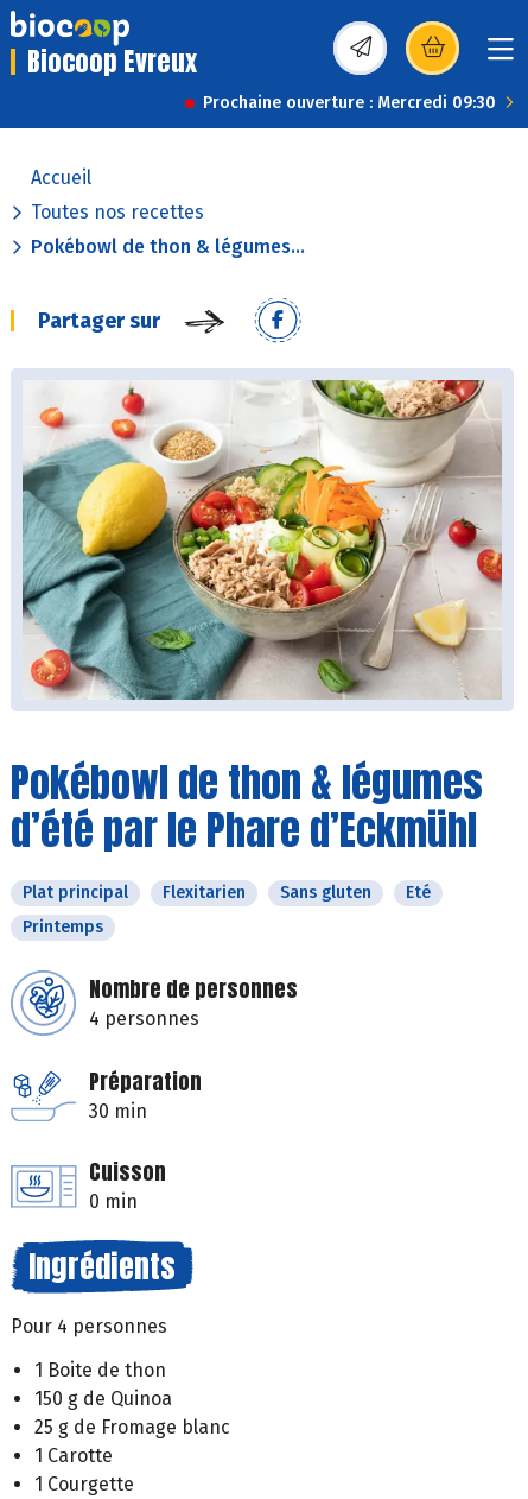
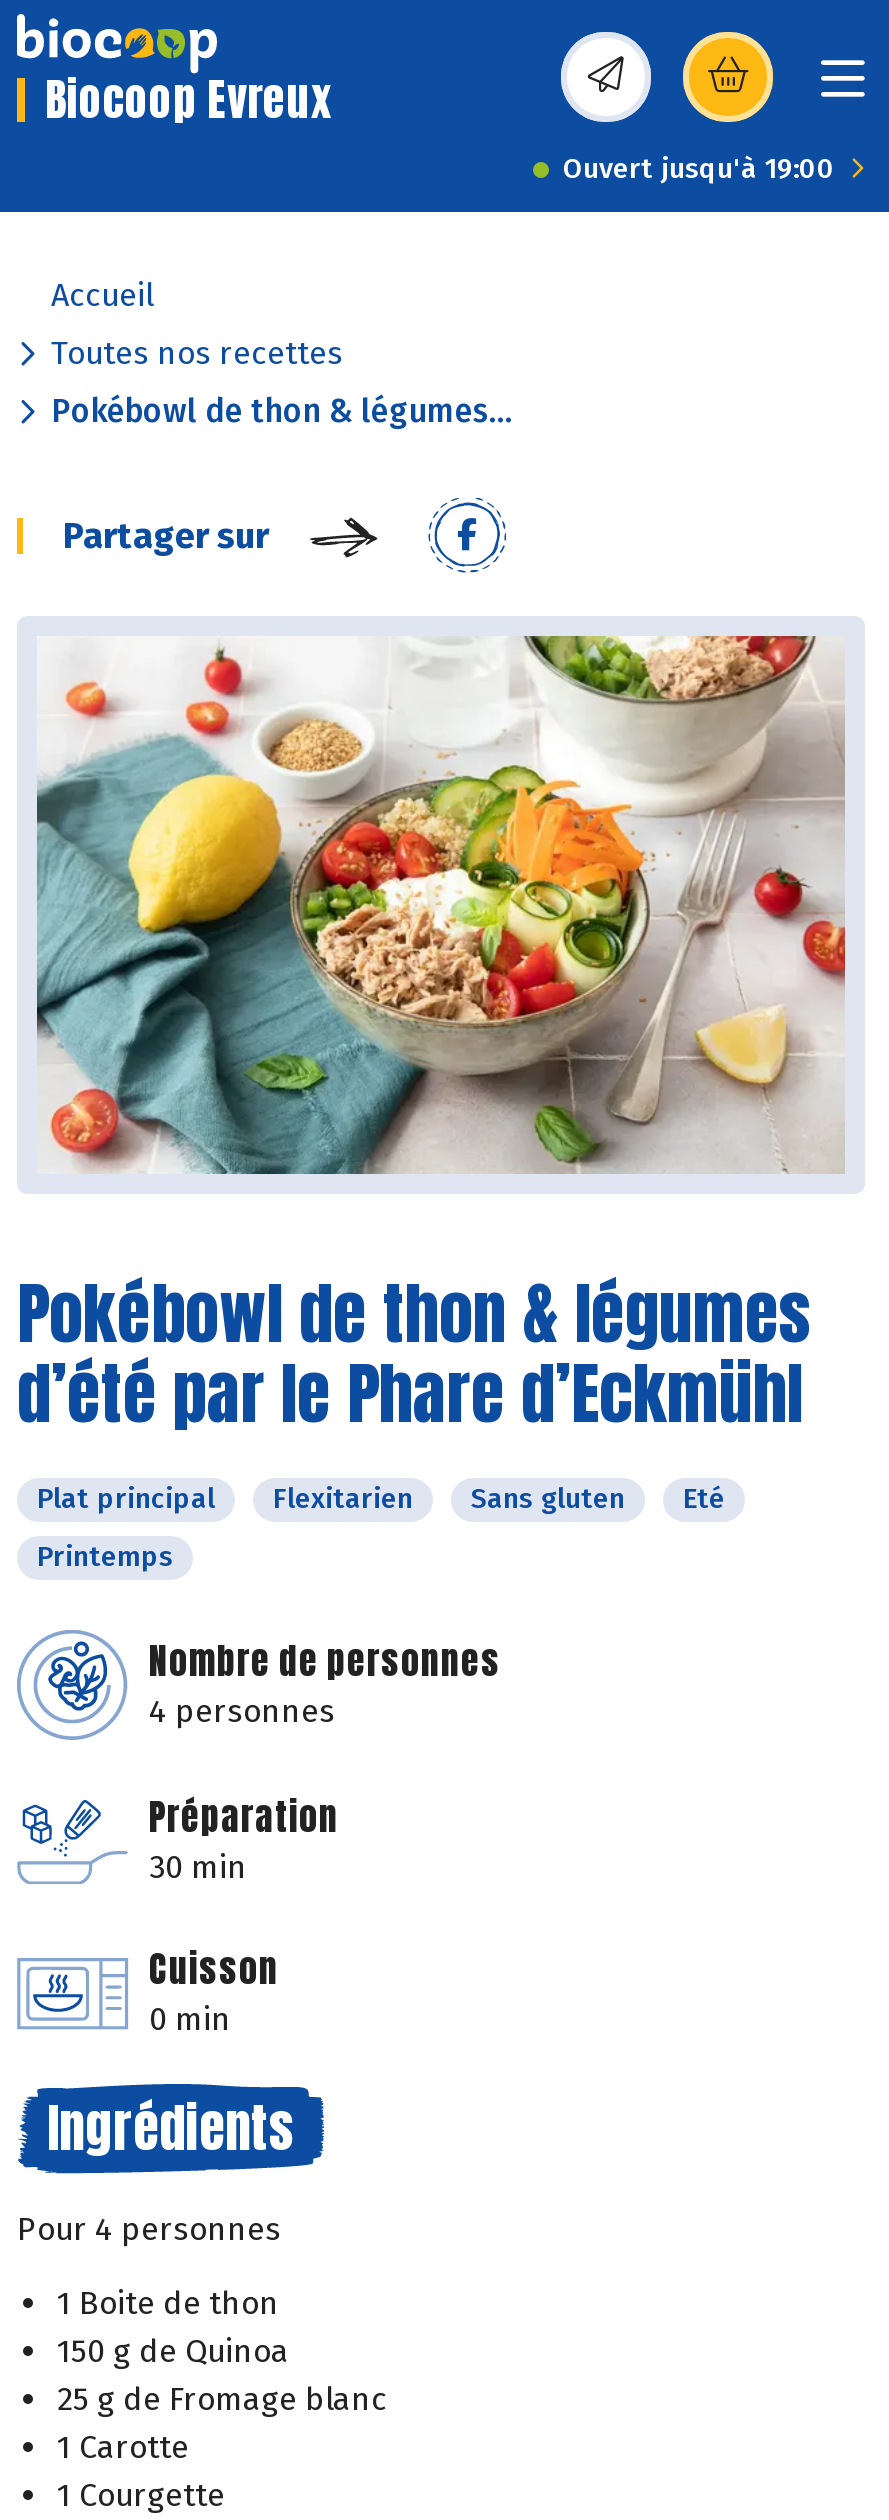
[203,93,496,113] Prochaine ouverture : Mercredi 09:30 -> [563,152,835,186] Ouvert jusqu'à 19:00

